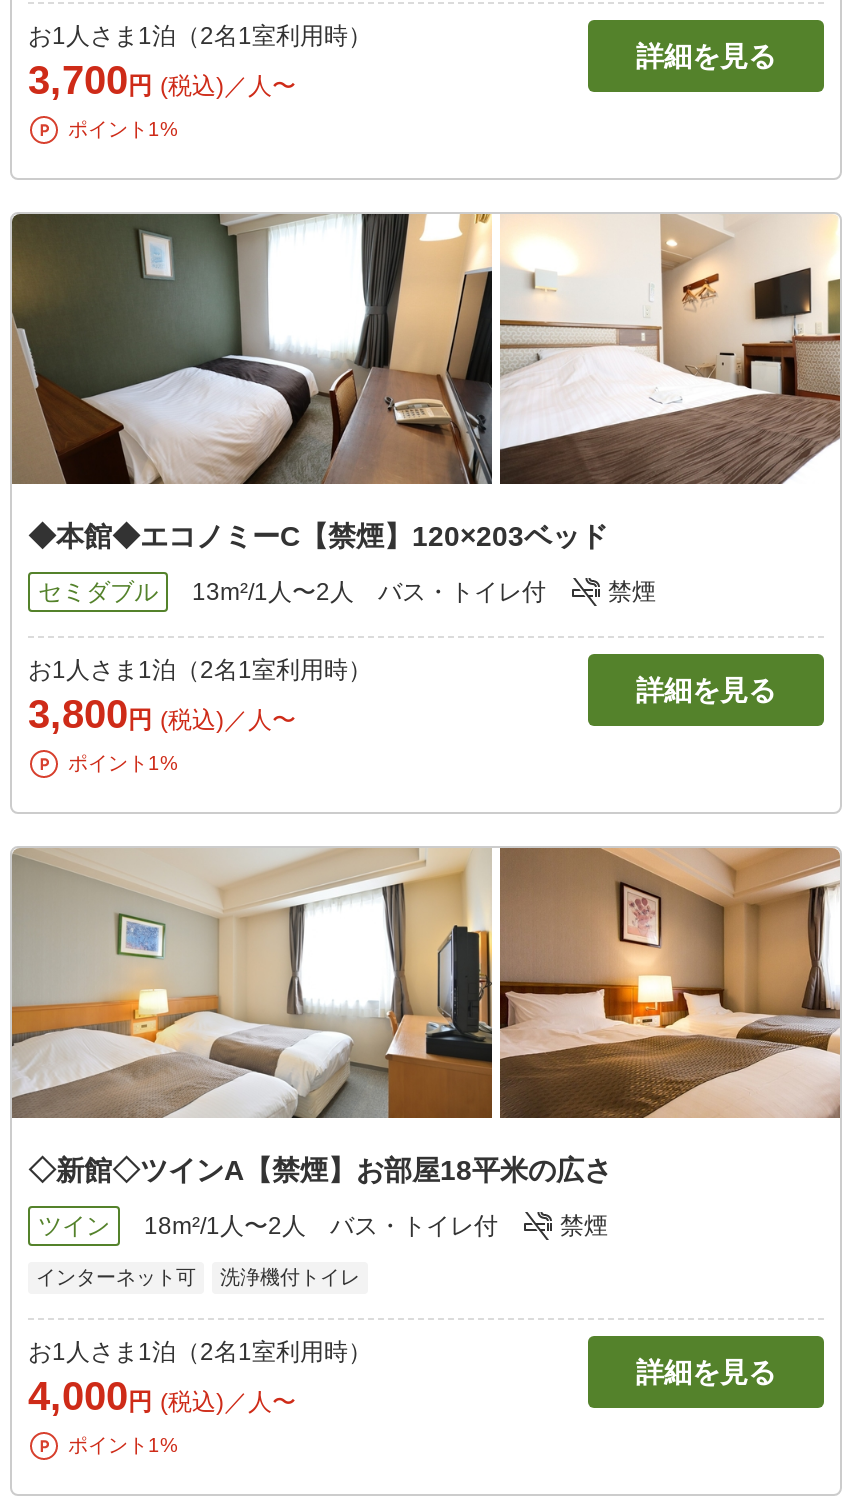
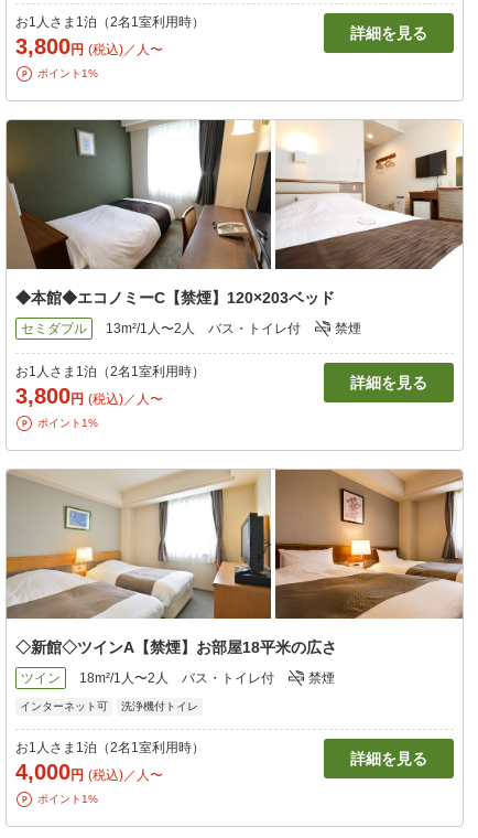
[28,58,296,102] 3,700円 (税込)／人〜 -> [15,34,163,58] 3,800円 (税込)／人〜

